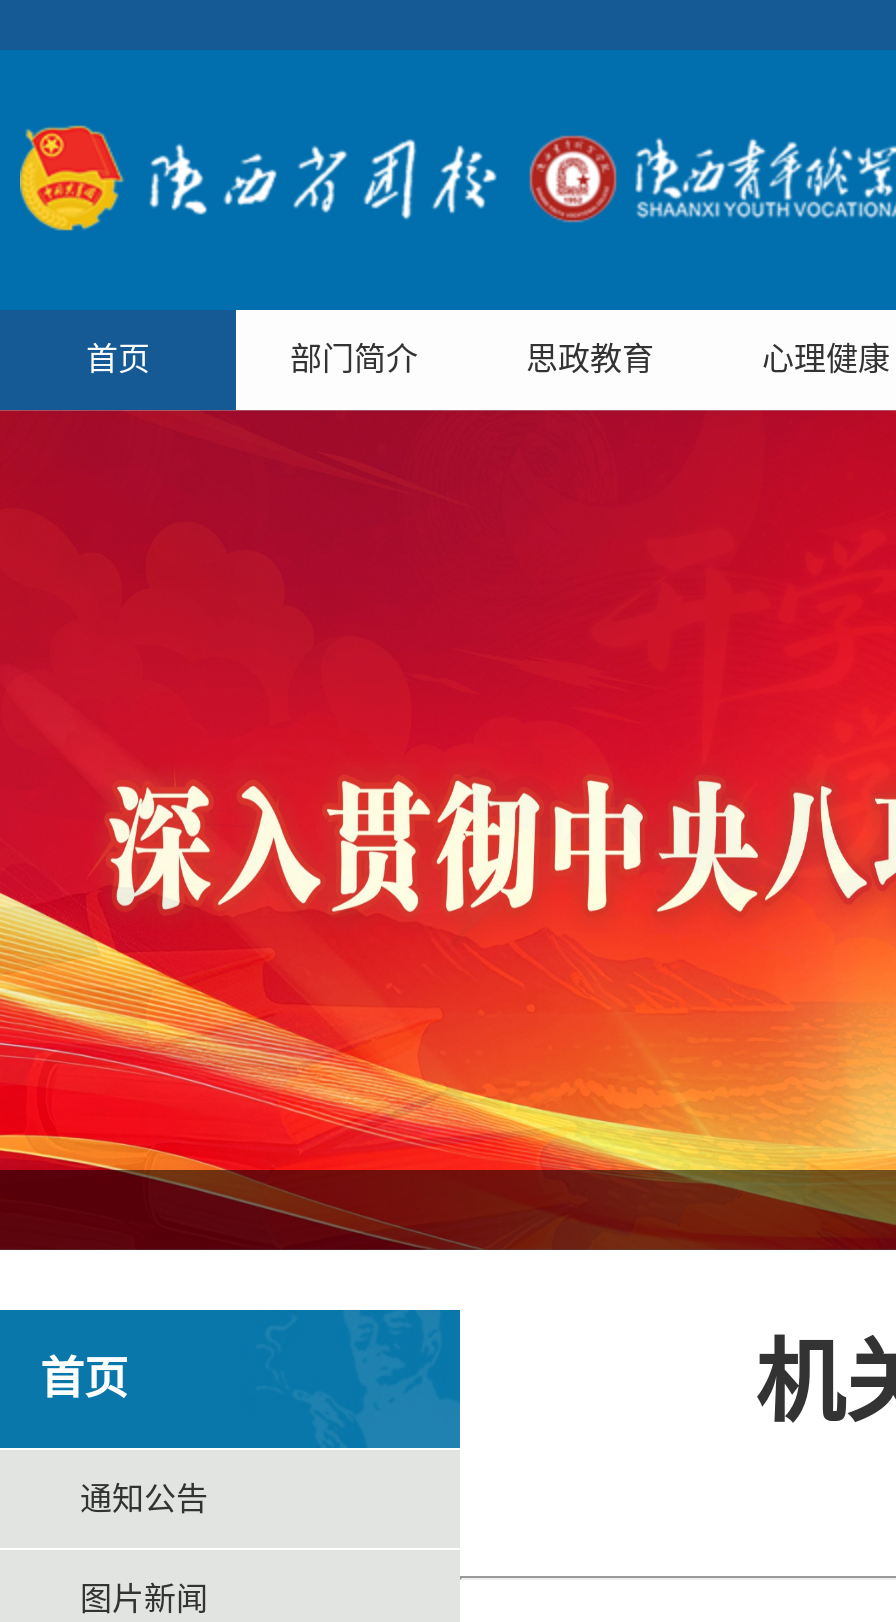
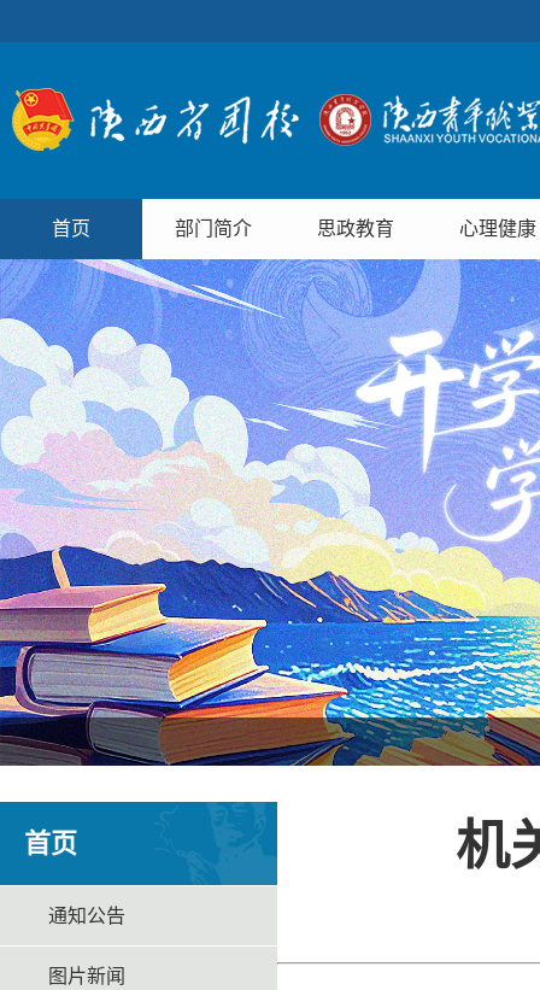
[6,408,890,1250] [image] -> [4,258,536,766] [image]

